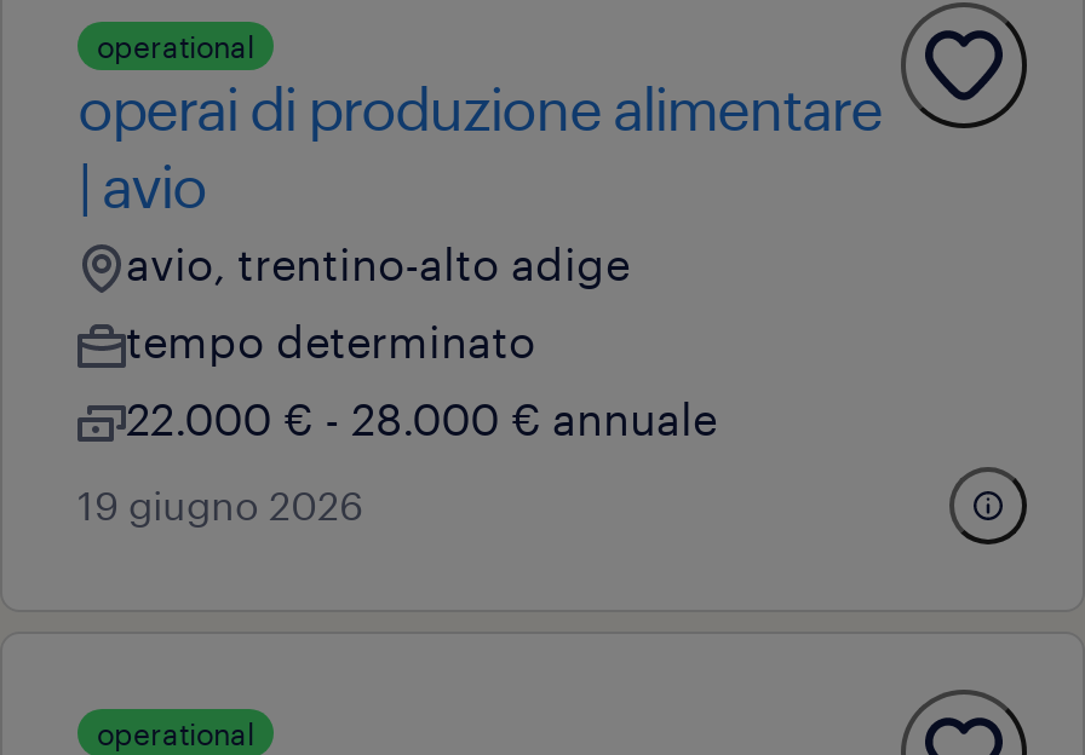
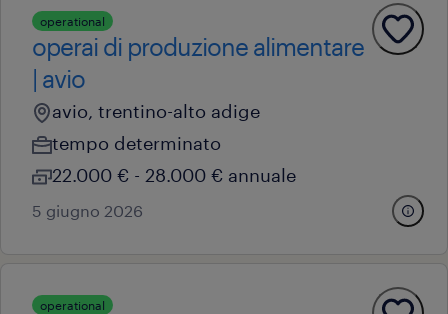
[77,482,363,528] 19 giugno 2026 -> [32,201,143,220] 5 giugno 2026

